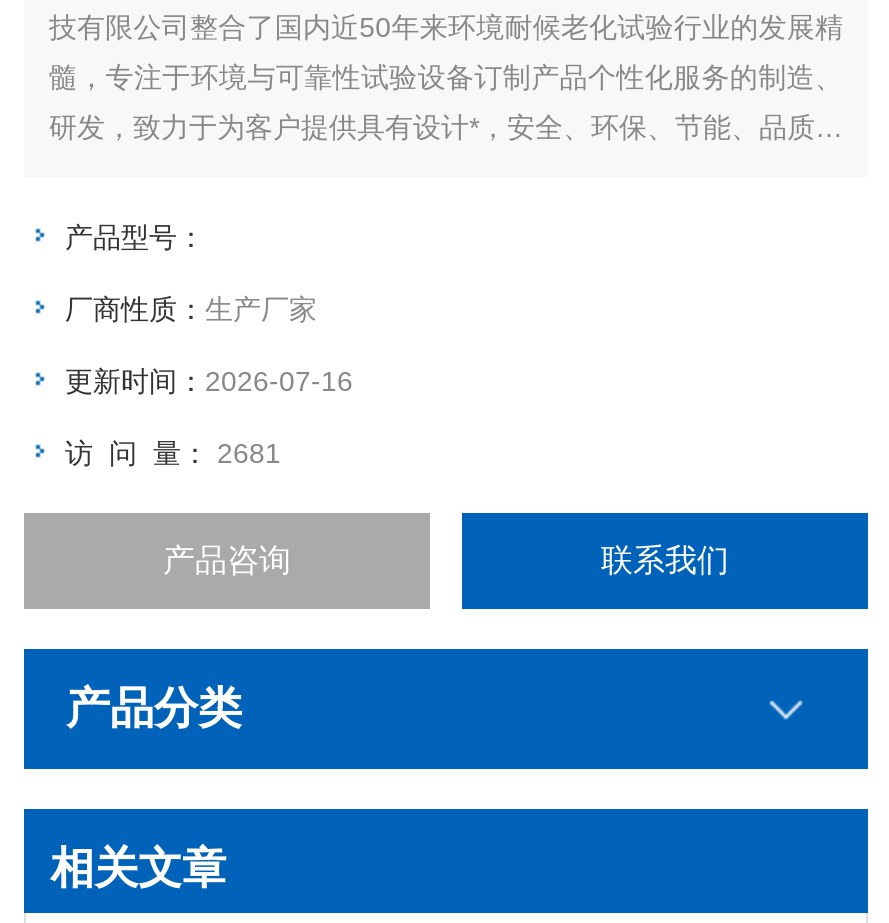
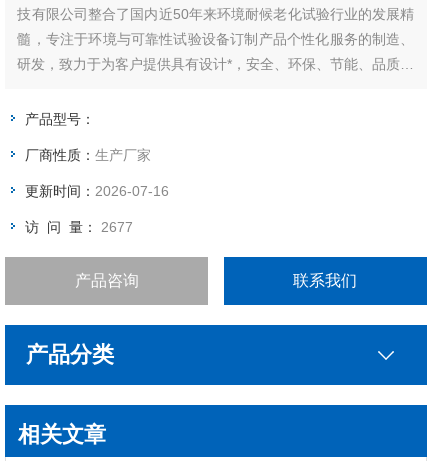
[65,437,281,469] 访 问 量：2681 -> [25,219,133,235] 访 问 量：2677

